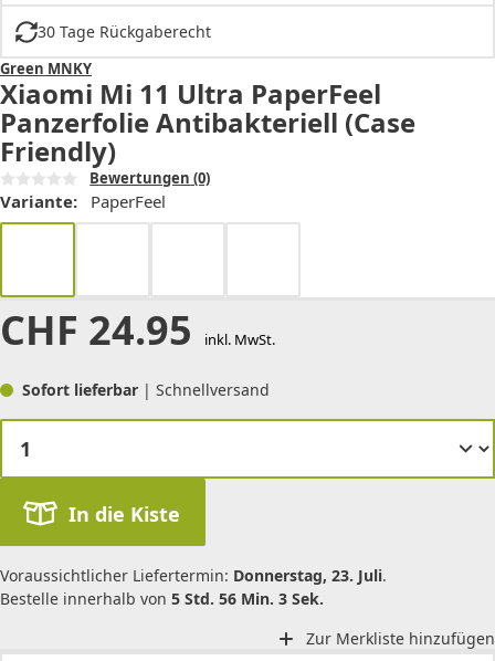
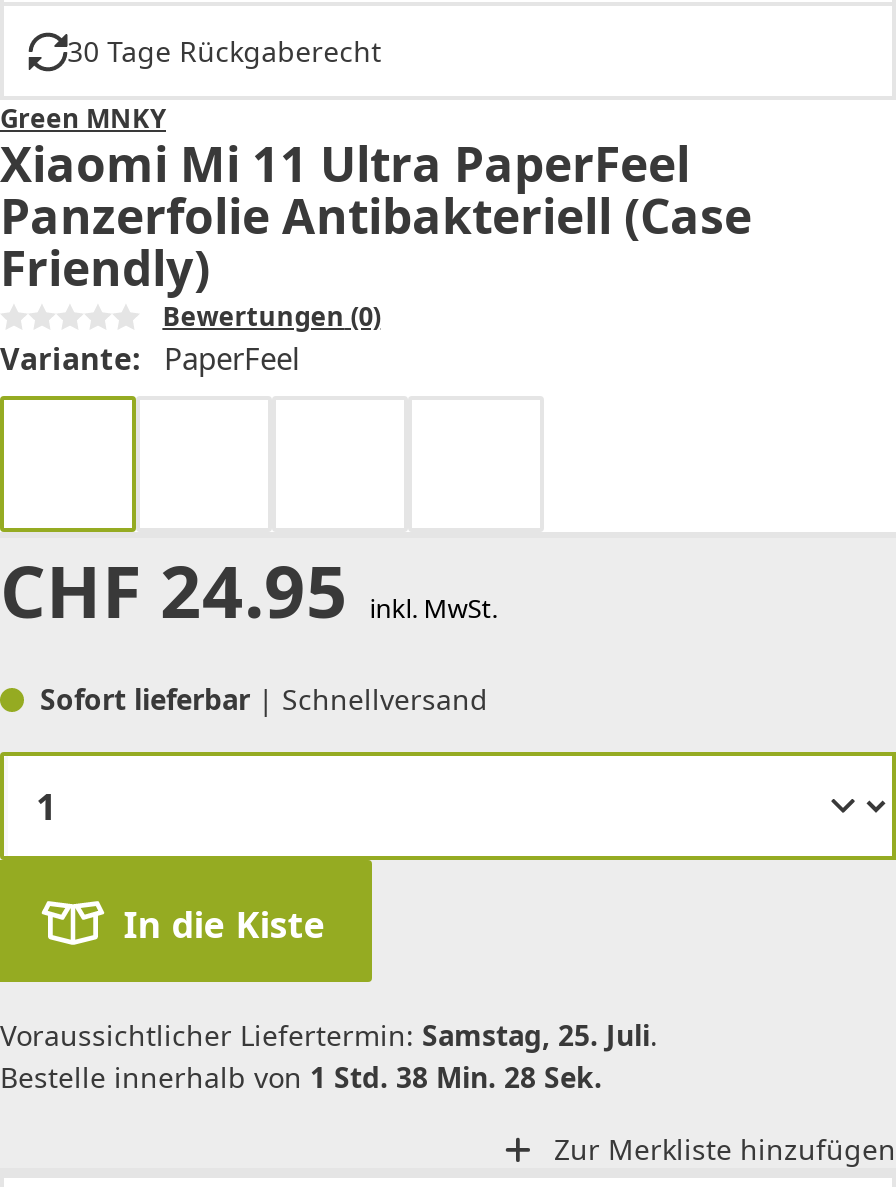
[0,564,387,585] Voraussichtlicher Liefertermin: Donnerstag, 23. Juli. -> [0,1015,658,1053] Voraussichtlicher Liefertermin: Samstag, 25. Juli.
[0,588,324,609] Bestelle innerhalb von 5 Std. 56 Min. 3 Sek. -> [0,1057,602,1095] Bestelle innerhalb von 1 Std. 38 Min. 28 Sek.

